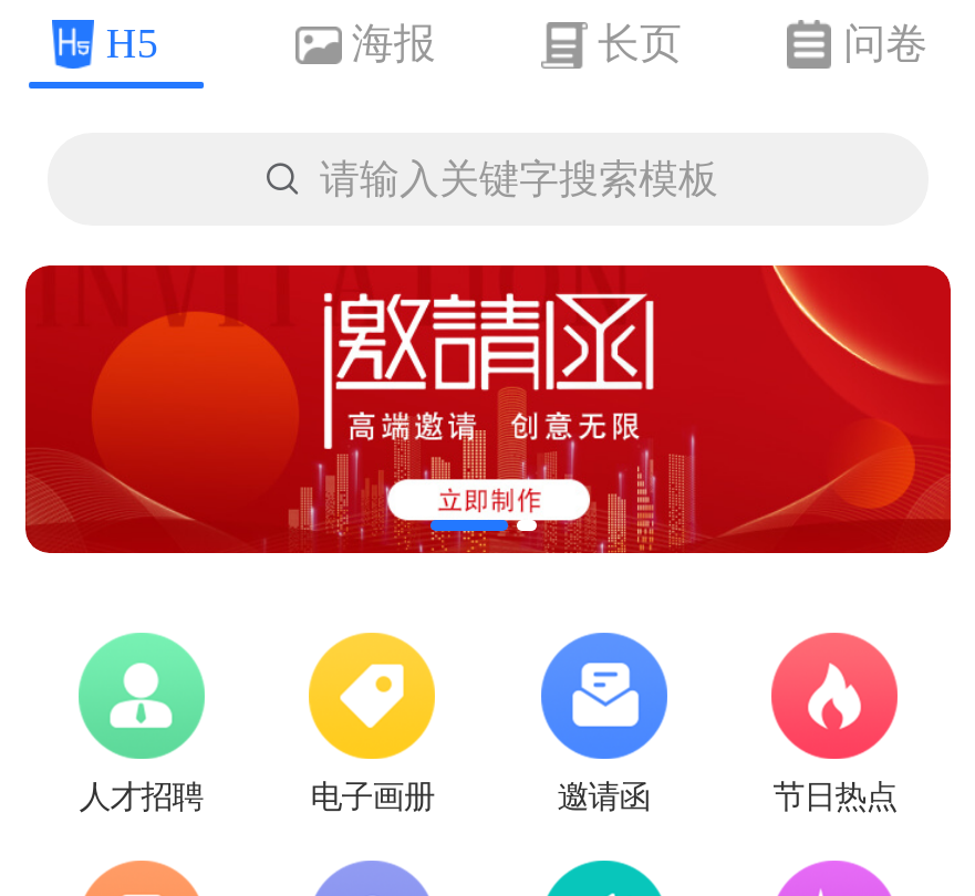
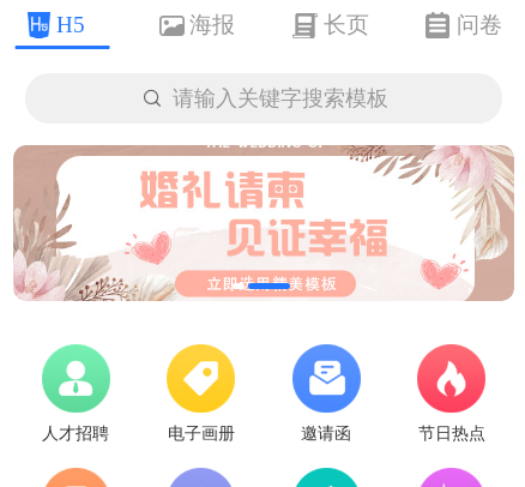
[23,263,953,555] [image] -> [13,144,514,302] [image]

